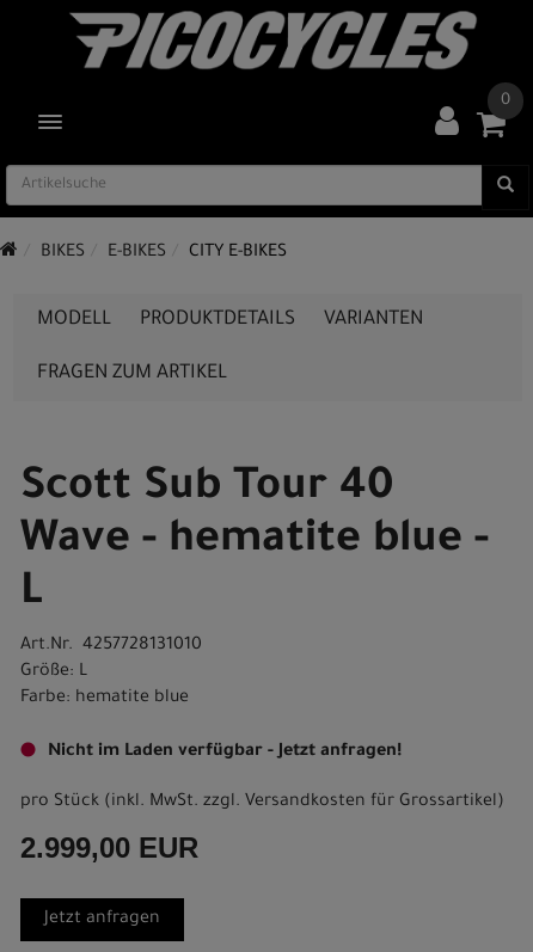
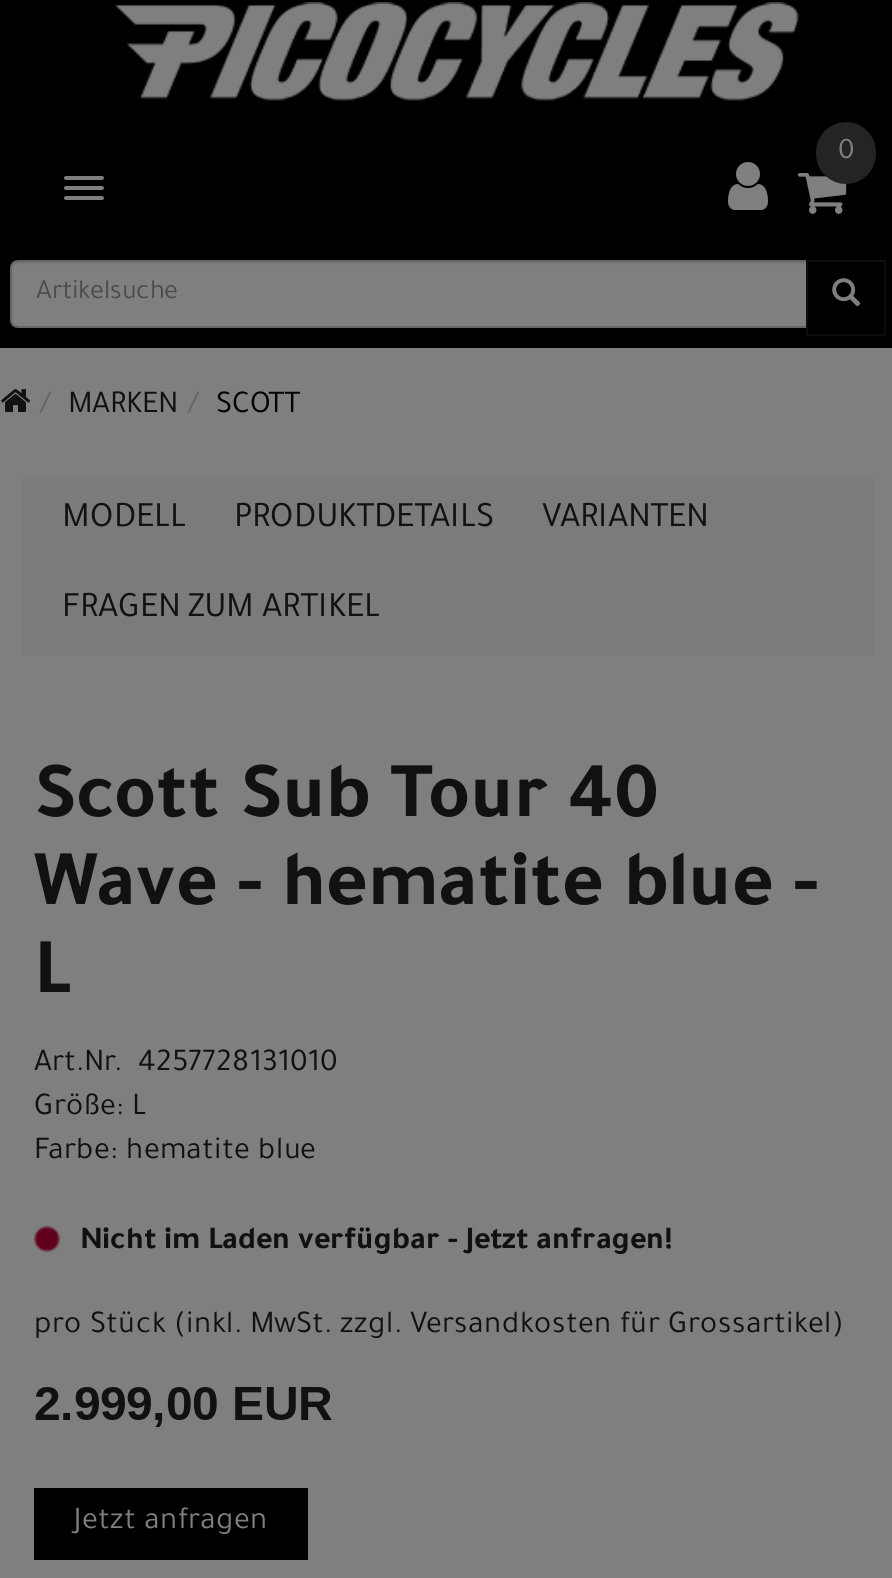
[41,244,287,263] BIKES | E-BIKES | CITY E-BIKES -> [68,392,300,424] MARKEN | SCOTT

